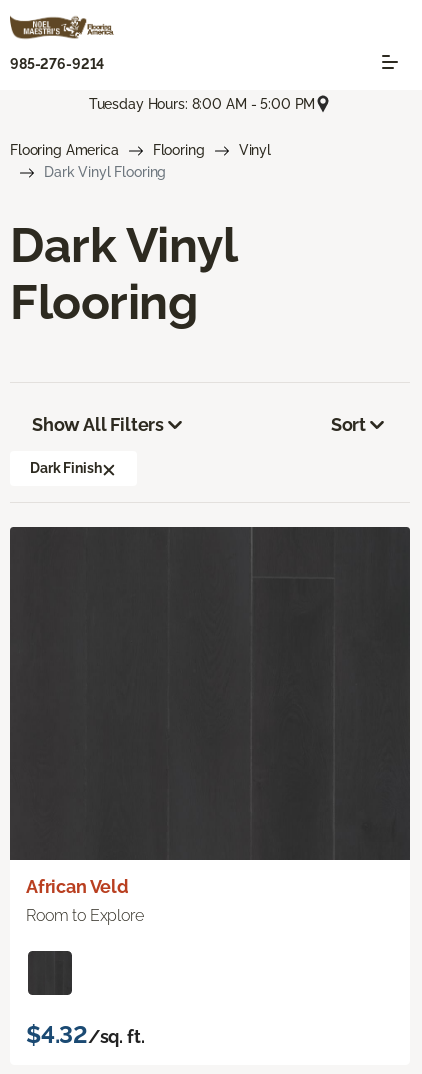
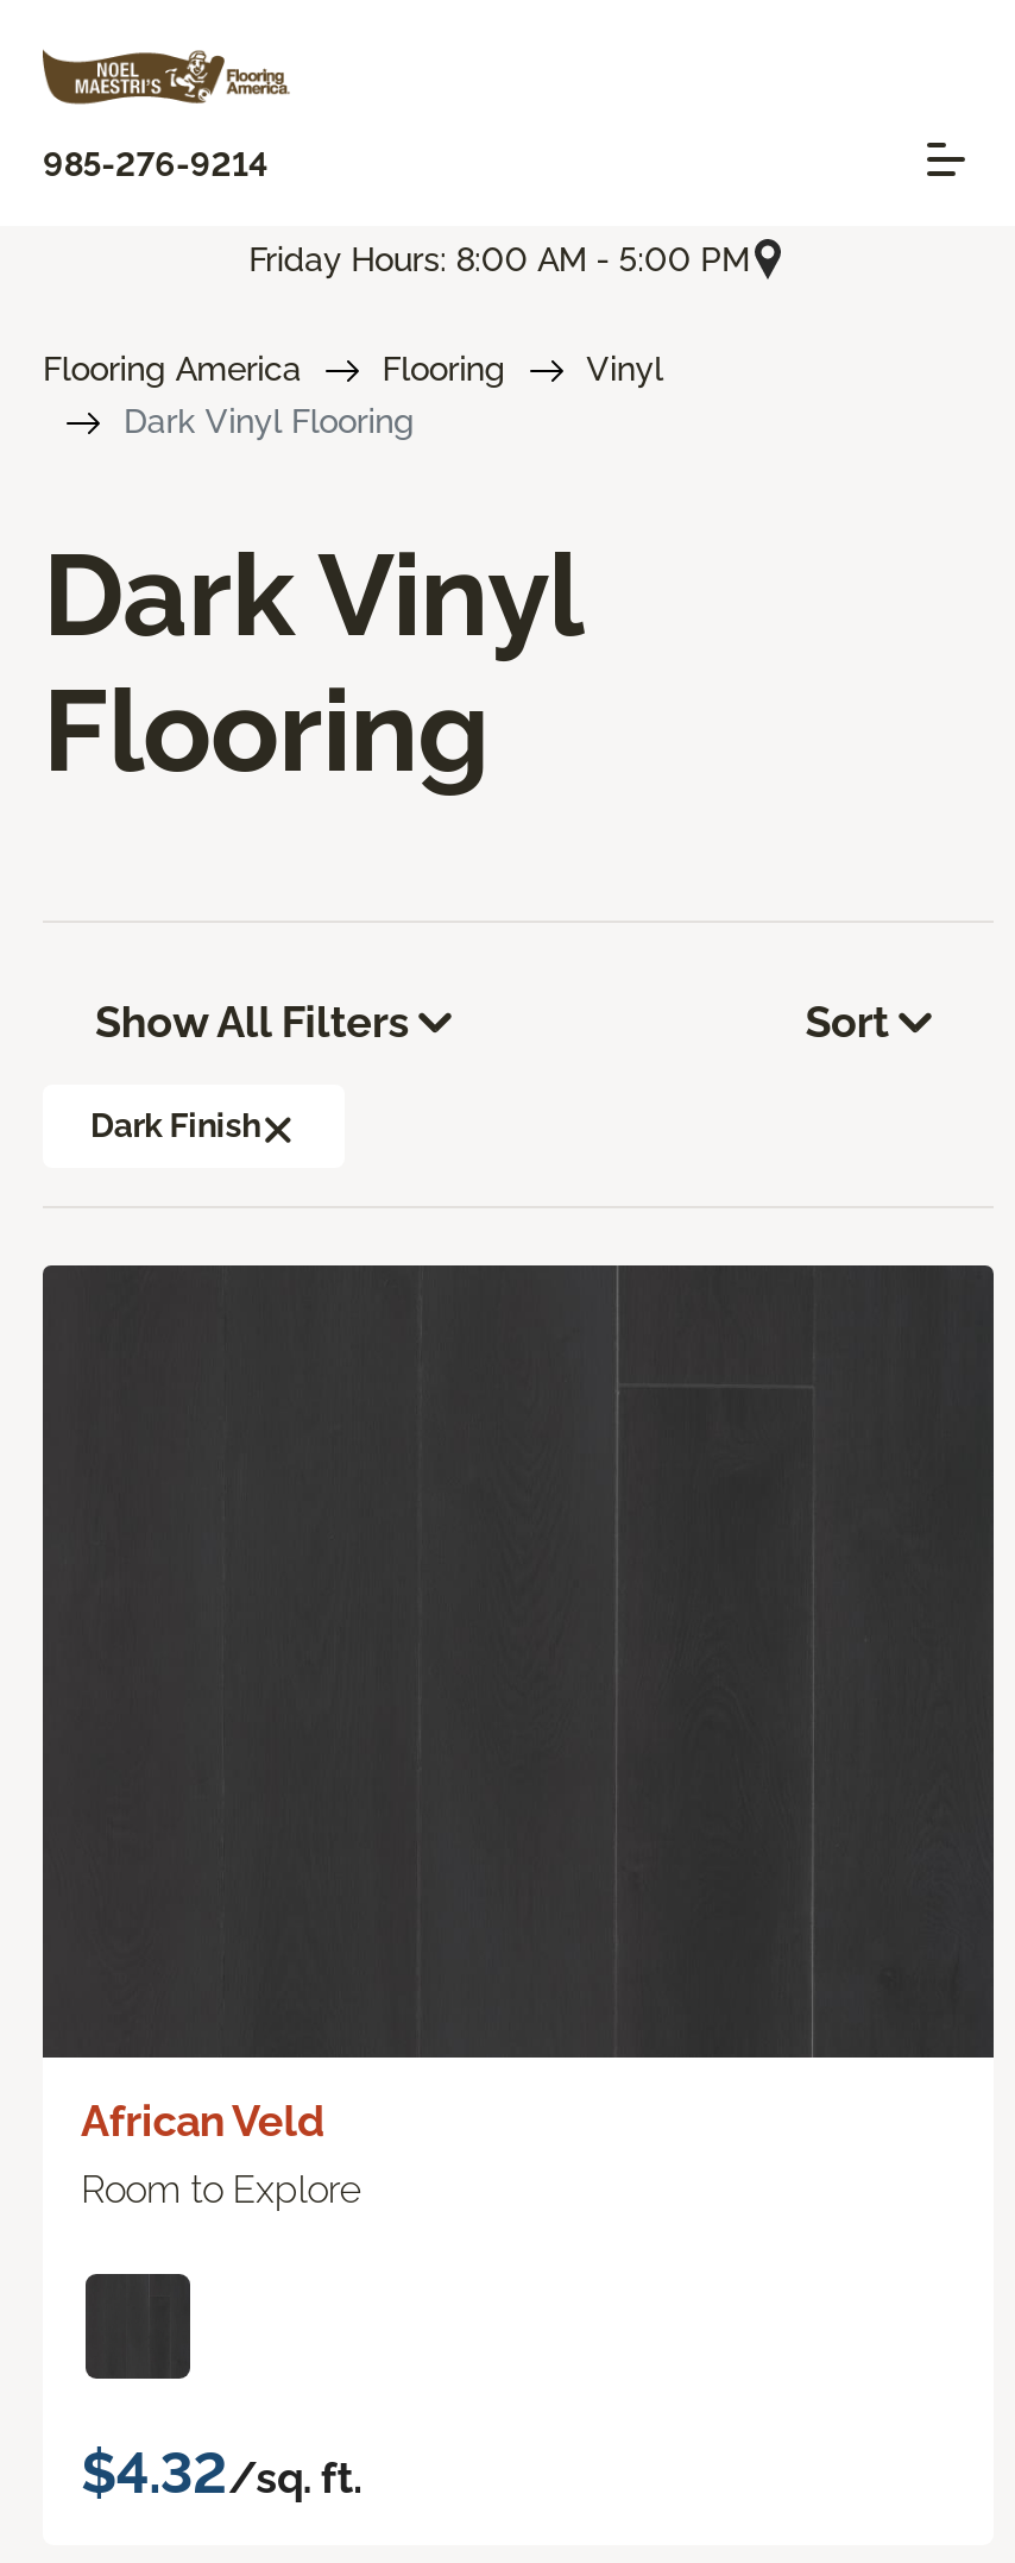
[89,96,315,112] Tuesday Hours: 8:00 AM - 5:00 PM -> [249,240,749,278] Friday Hours: 8:00 AM - 5:00 PM

